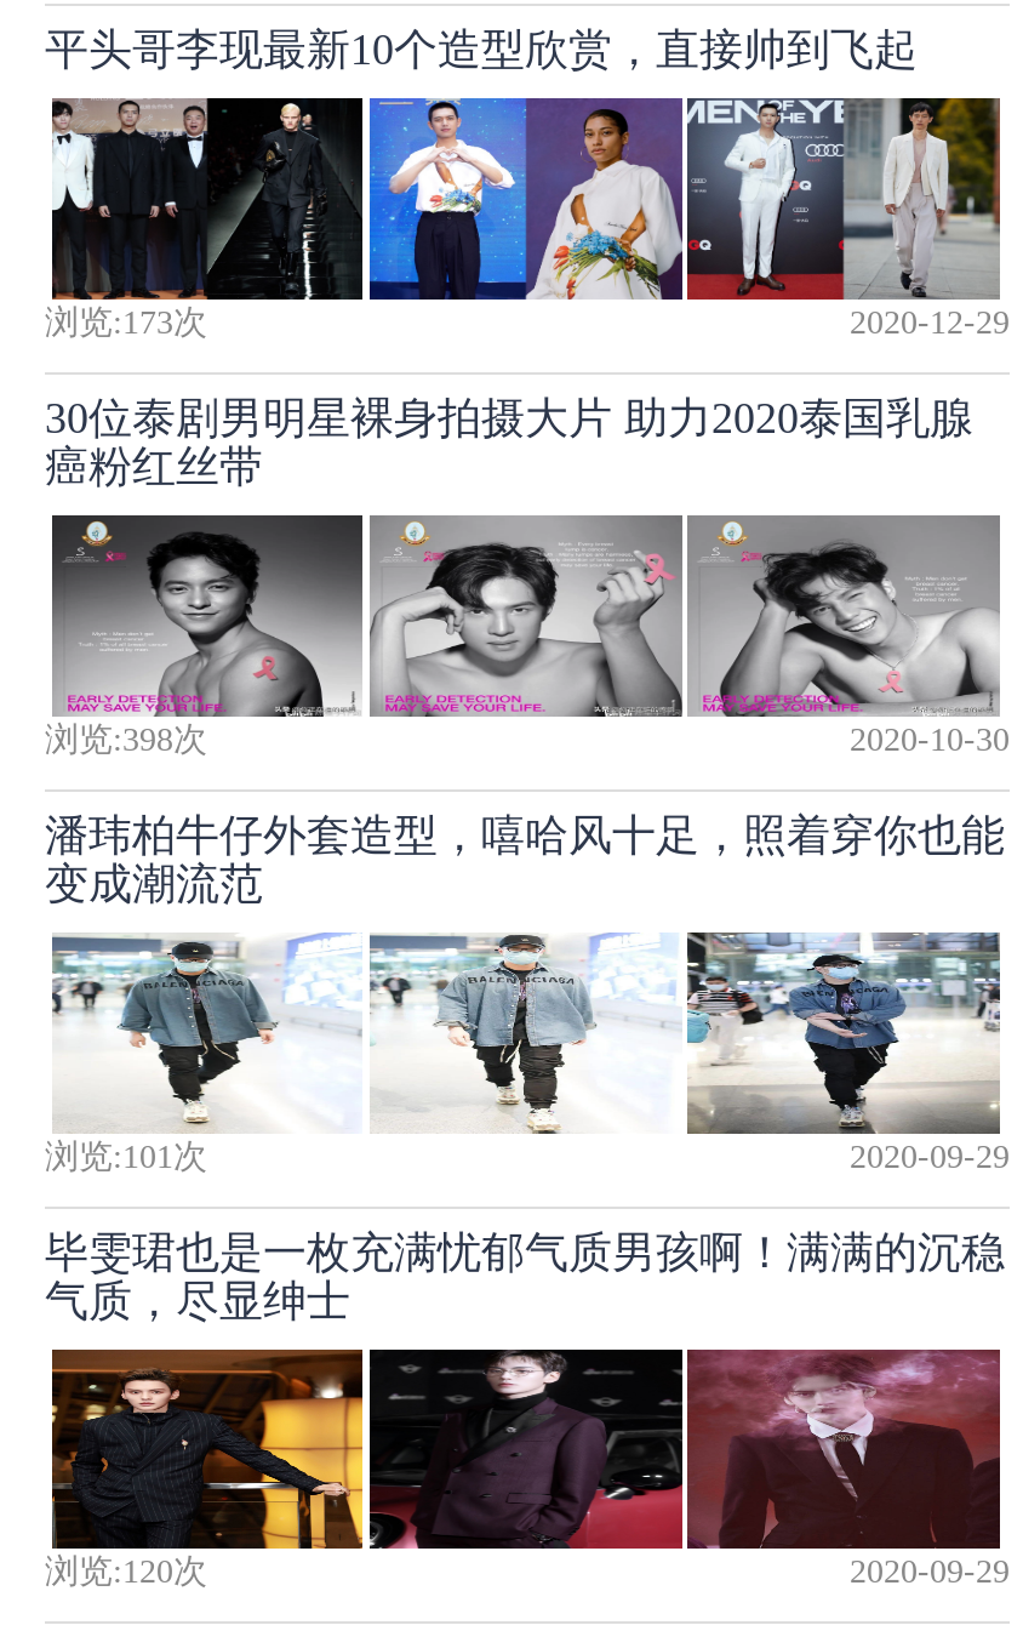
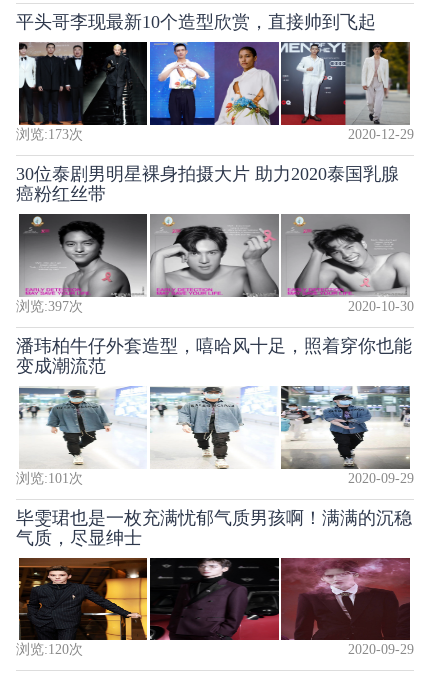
[45,722,207,758] 浏览:398次 -> [16,299,83,314] 浏览:397次

